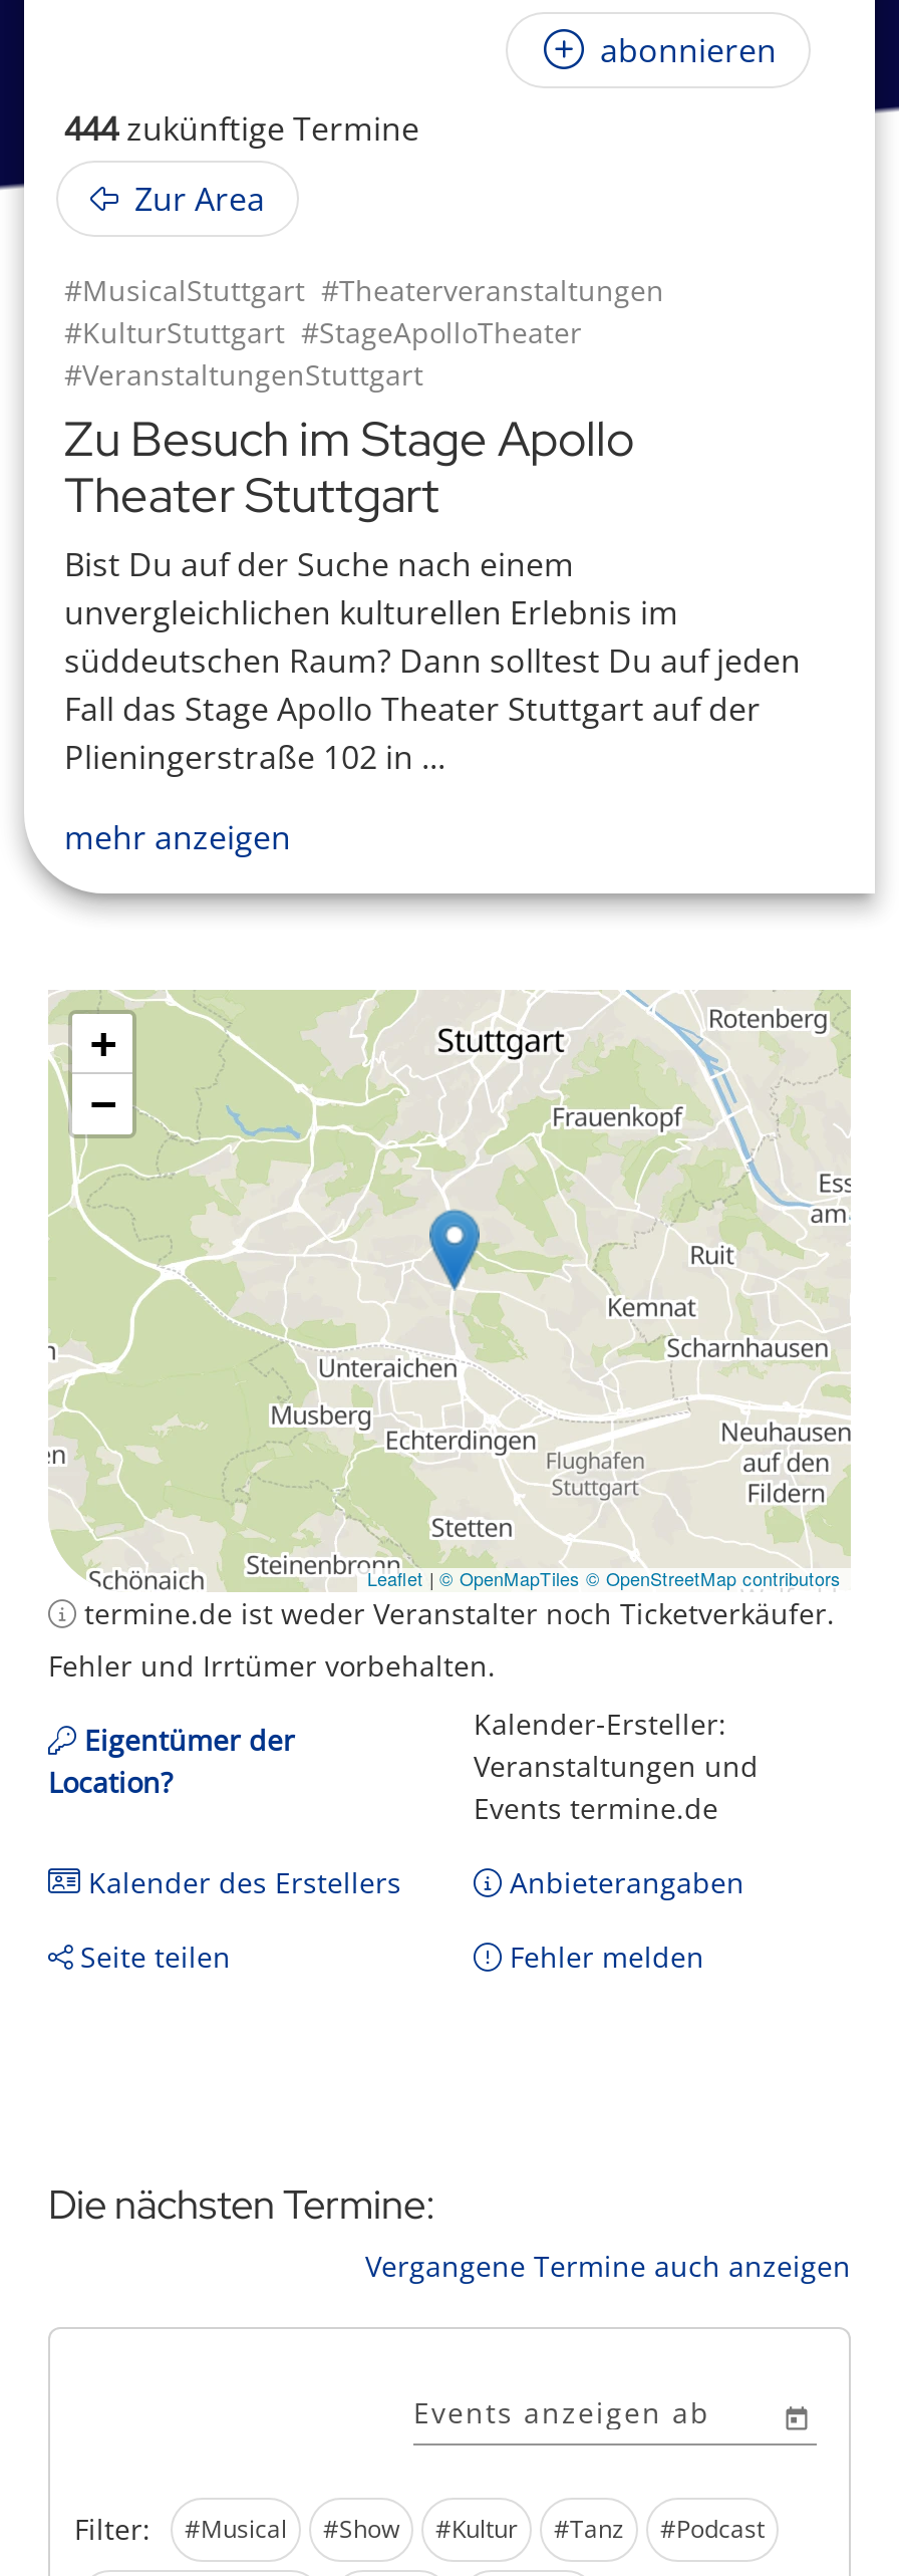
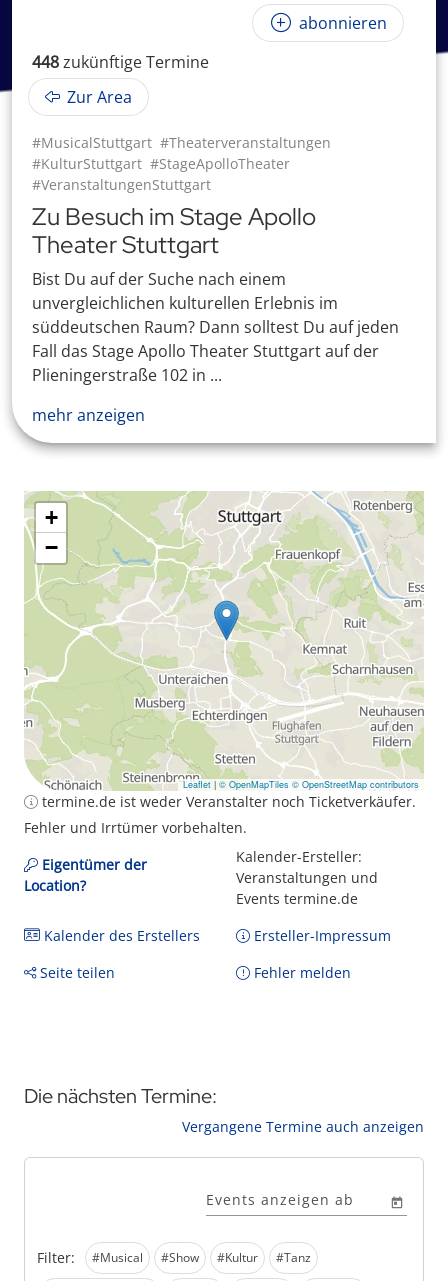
[64,106,419,151] 444 zukünftige Termine -> [32,51,209,73] 448 zukünftige Termine
[502,1863,744,1901] Anbieterangaben -> [250,926,391,945] Ersteller-Impressum
[660,2511,765,2545] #Podcast -> none

